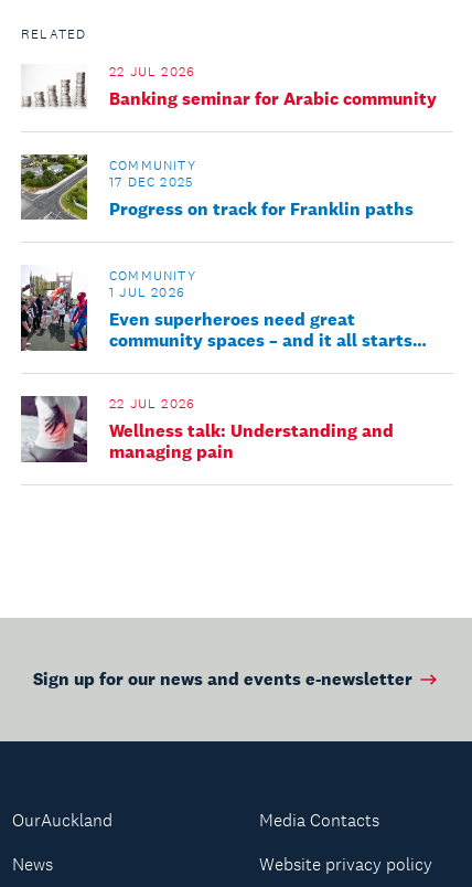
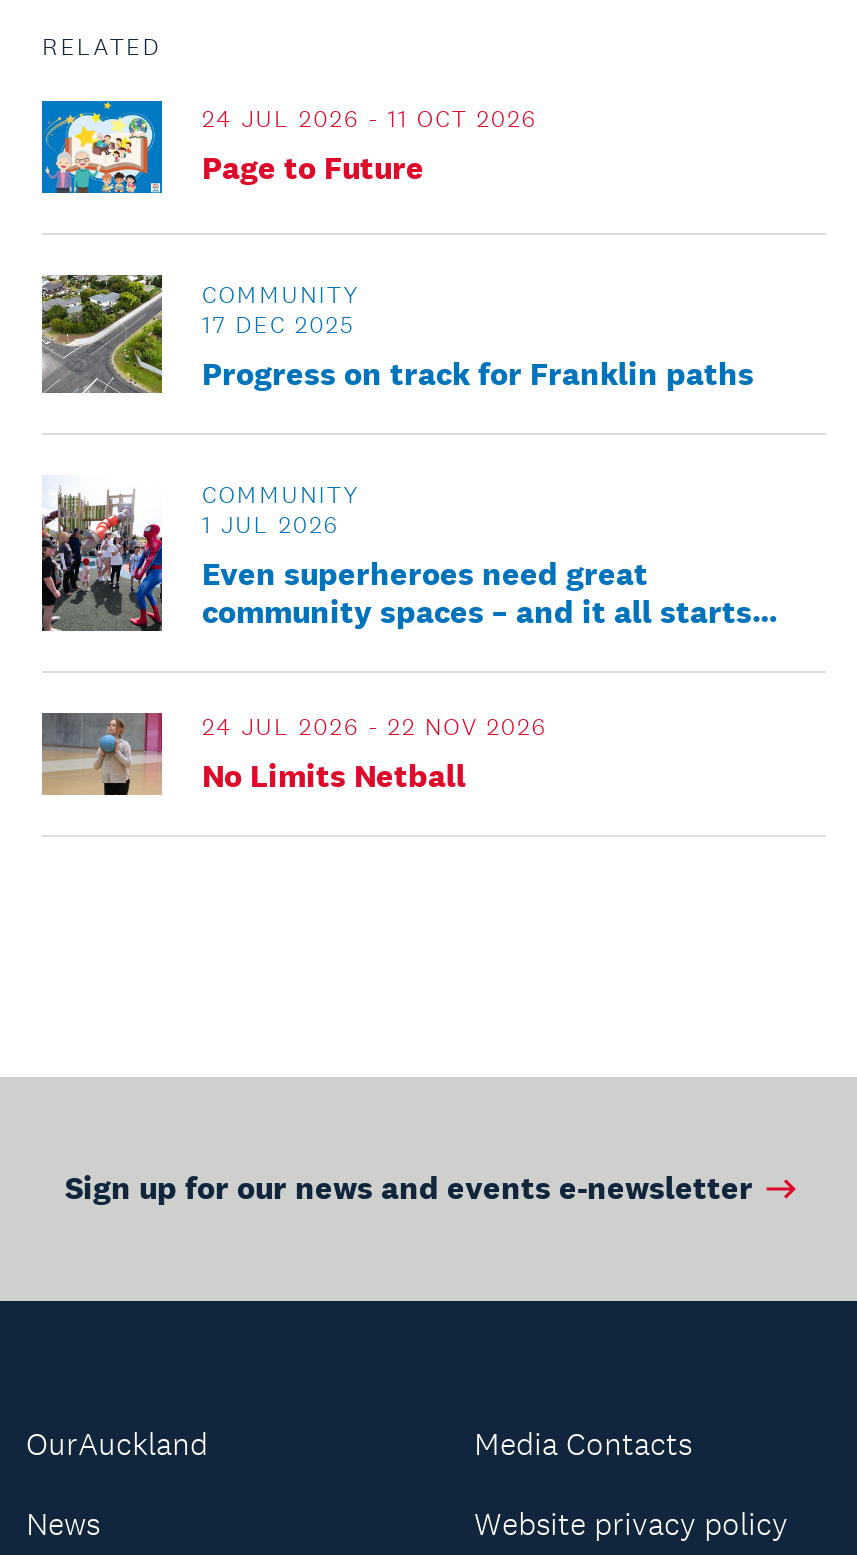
[21,63,437,110] [image] | 22 JUL 2026 | Banking seminar for Arabic community -> [40,98,538,196] [image] | 24 JUL 2026 - 11 OCT 2026 | Page to Future
[21,395,394,463] [image] | 22 JUL 2026 | Wellness talk: Understanding and | managing pain -> [42,710,548,796] [image] | 24 JUL 2026 - 22 NOV 2026 | No Limits Netball

